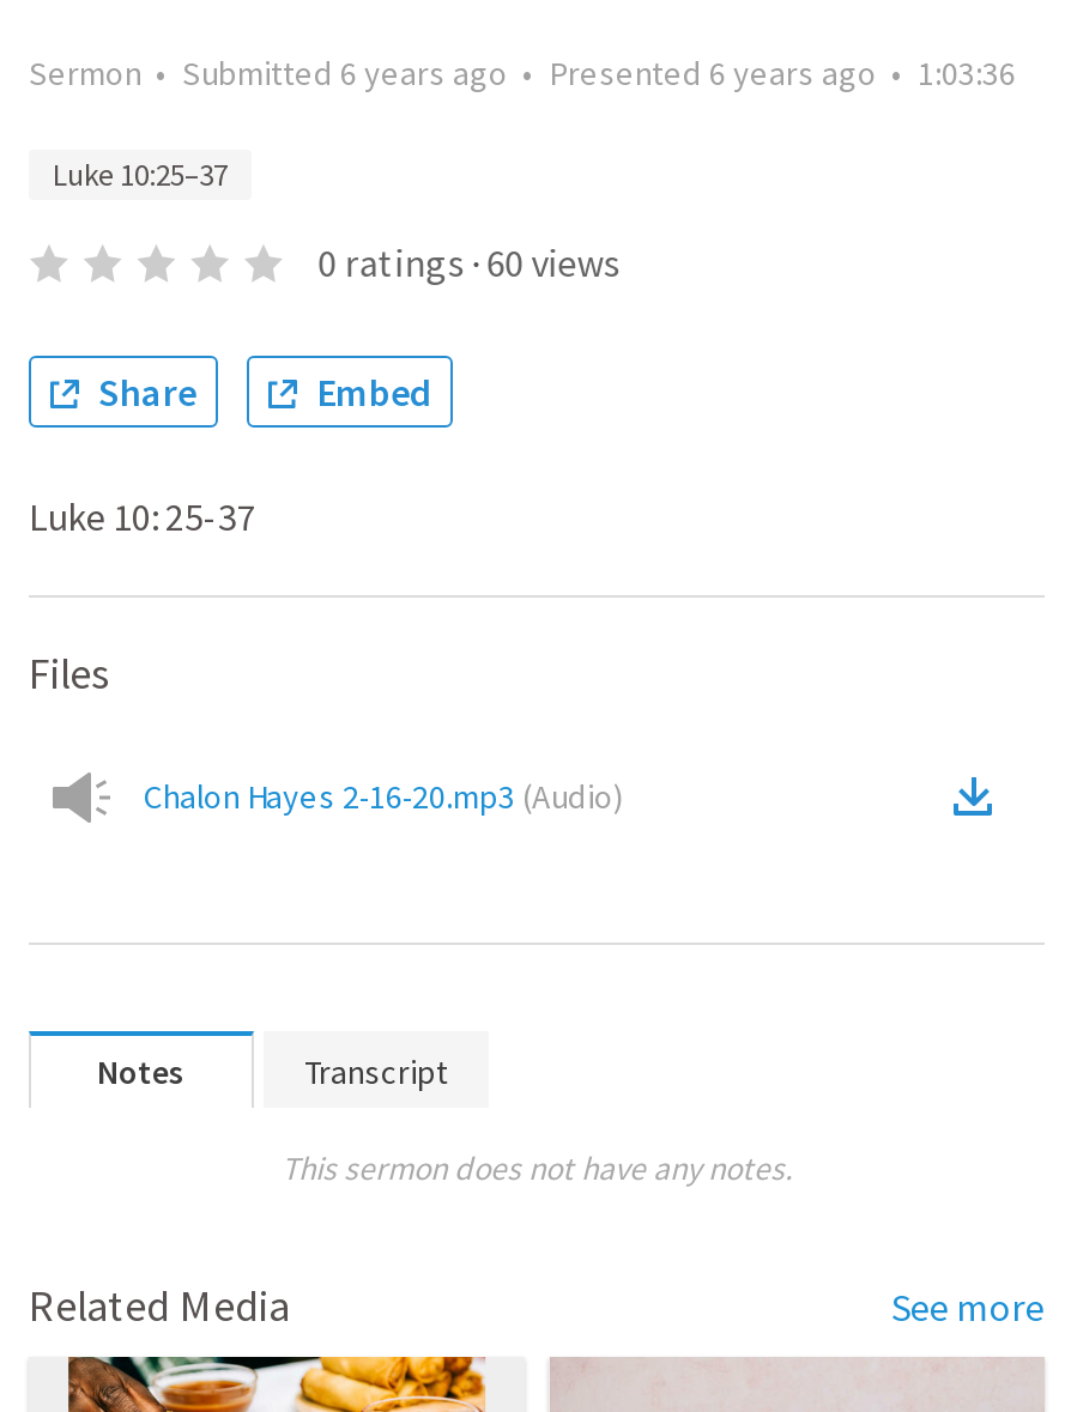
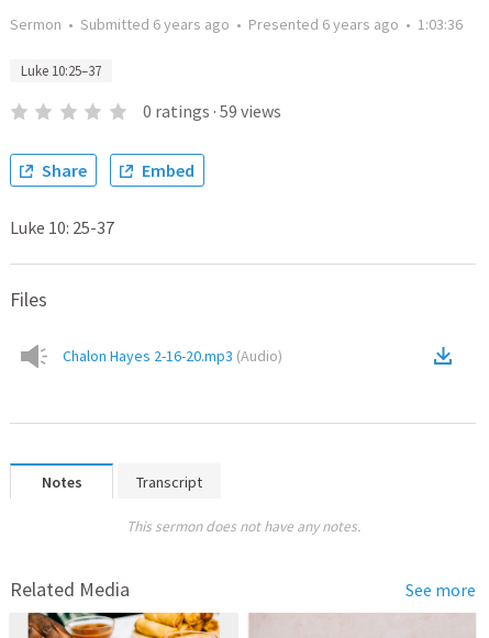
[318,238,620,286] 0 ratings · 60 views -> [143,100,281,122] 0 ratings · 59 views

